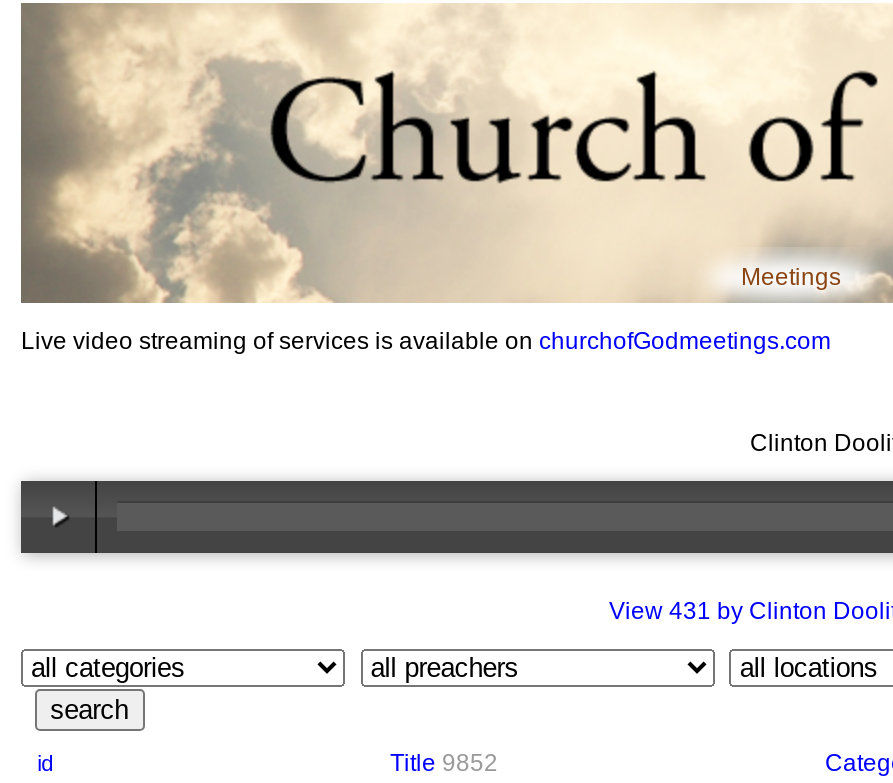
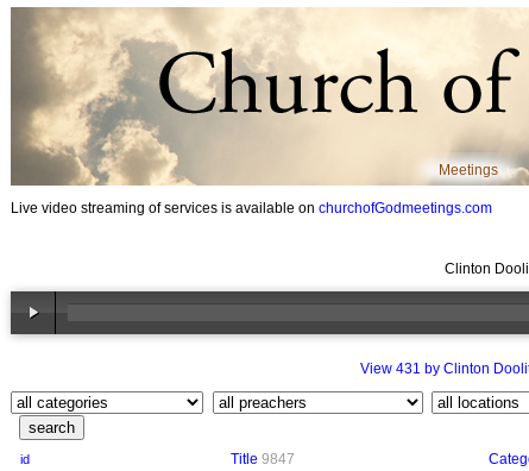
[390,748,498,776] Title 9852 -> [230,450,294,467] Title 9847

